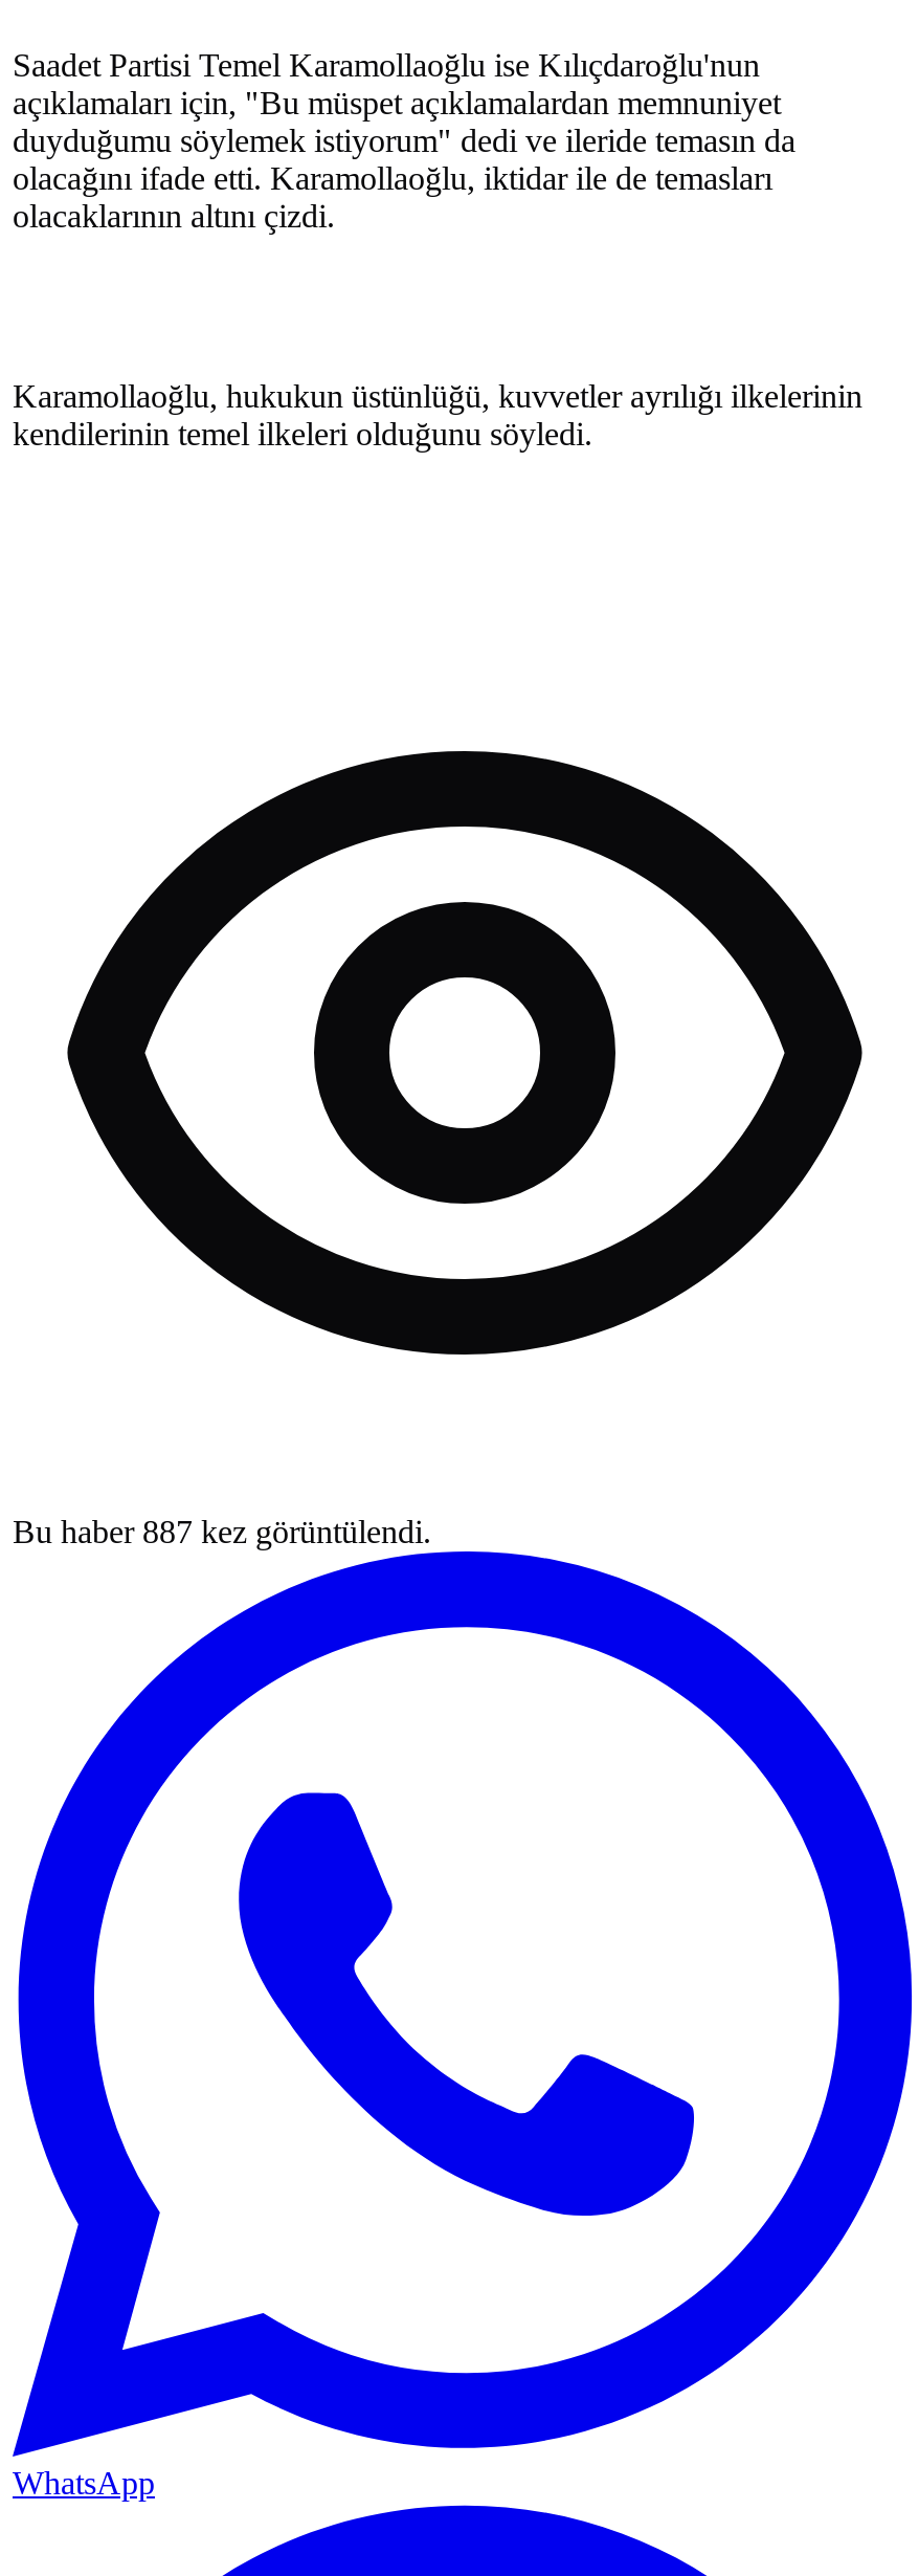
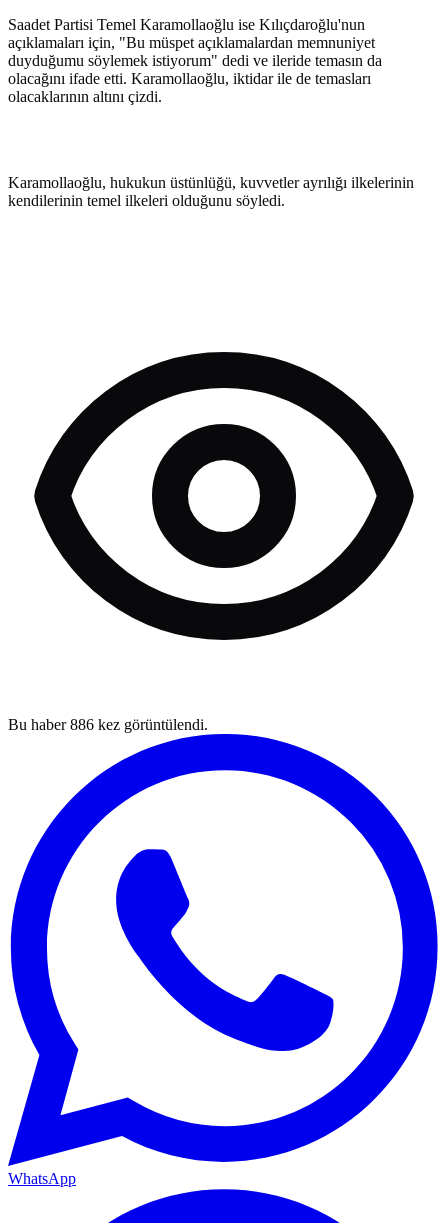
[13,1514,431,1550] Bu haber 887 kez görüntülendi. -> [8,716,208,733] Bu haber 886 kez görüntülendi.

